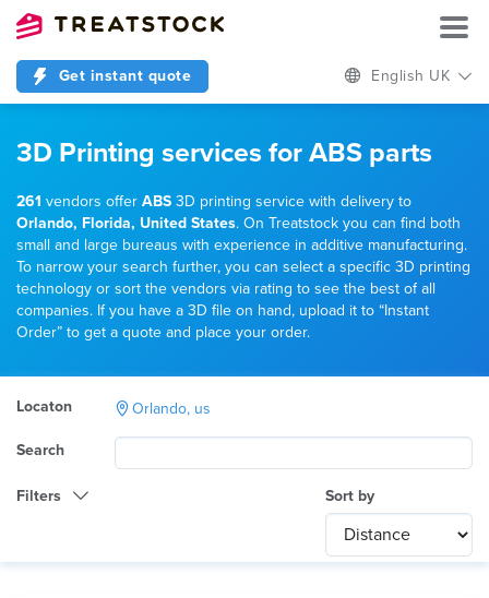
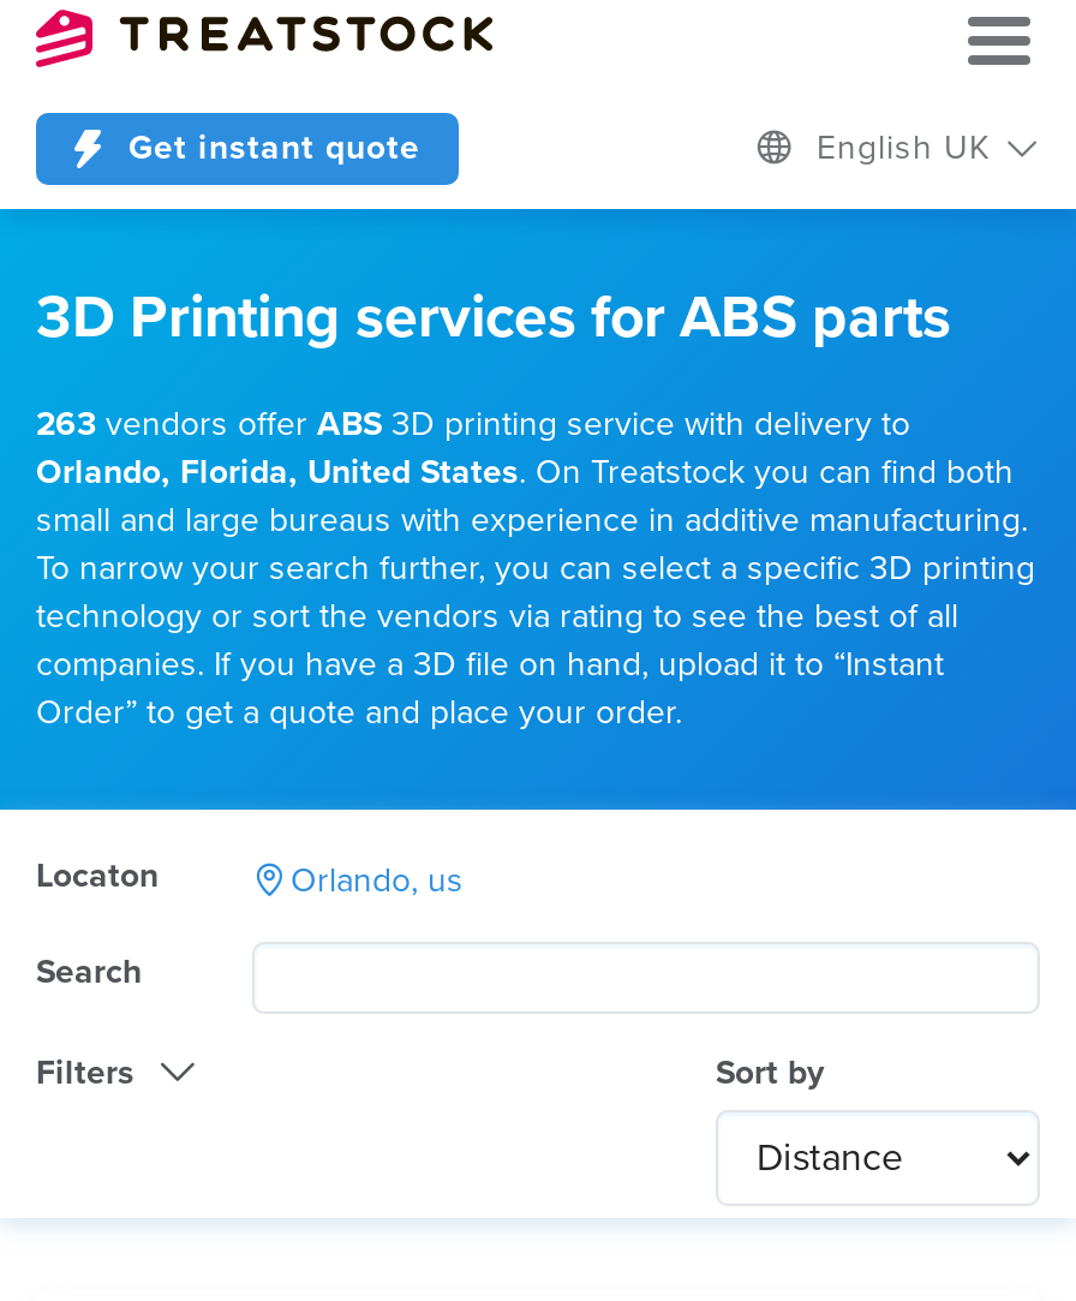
[16,192,412,211] 261 vendors offer ABS 3D printing service with delivery to -> [36,404,910,444] 263 vendors offer ABS 3D printing service with delivery to

